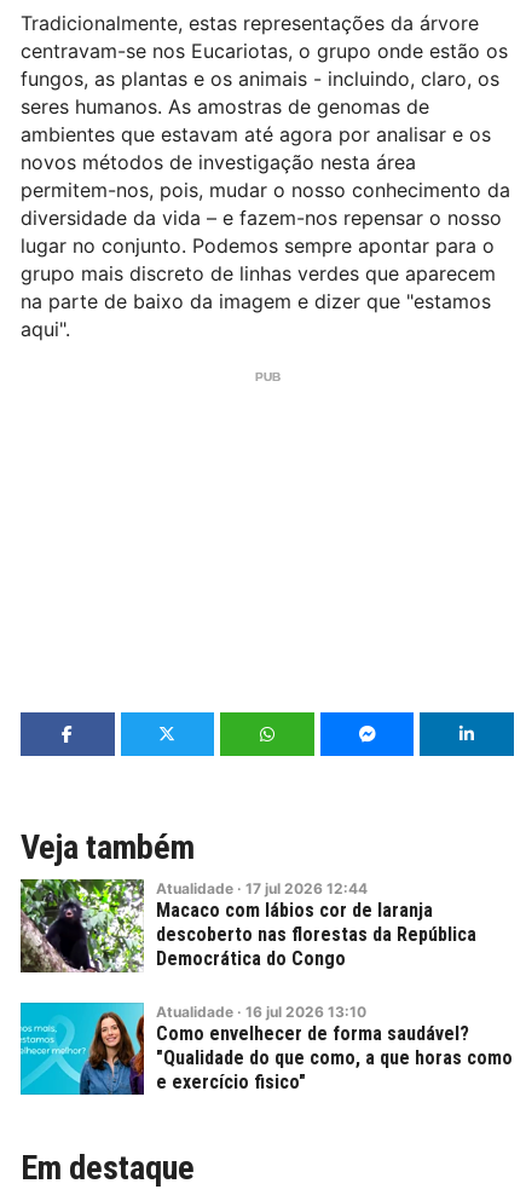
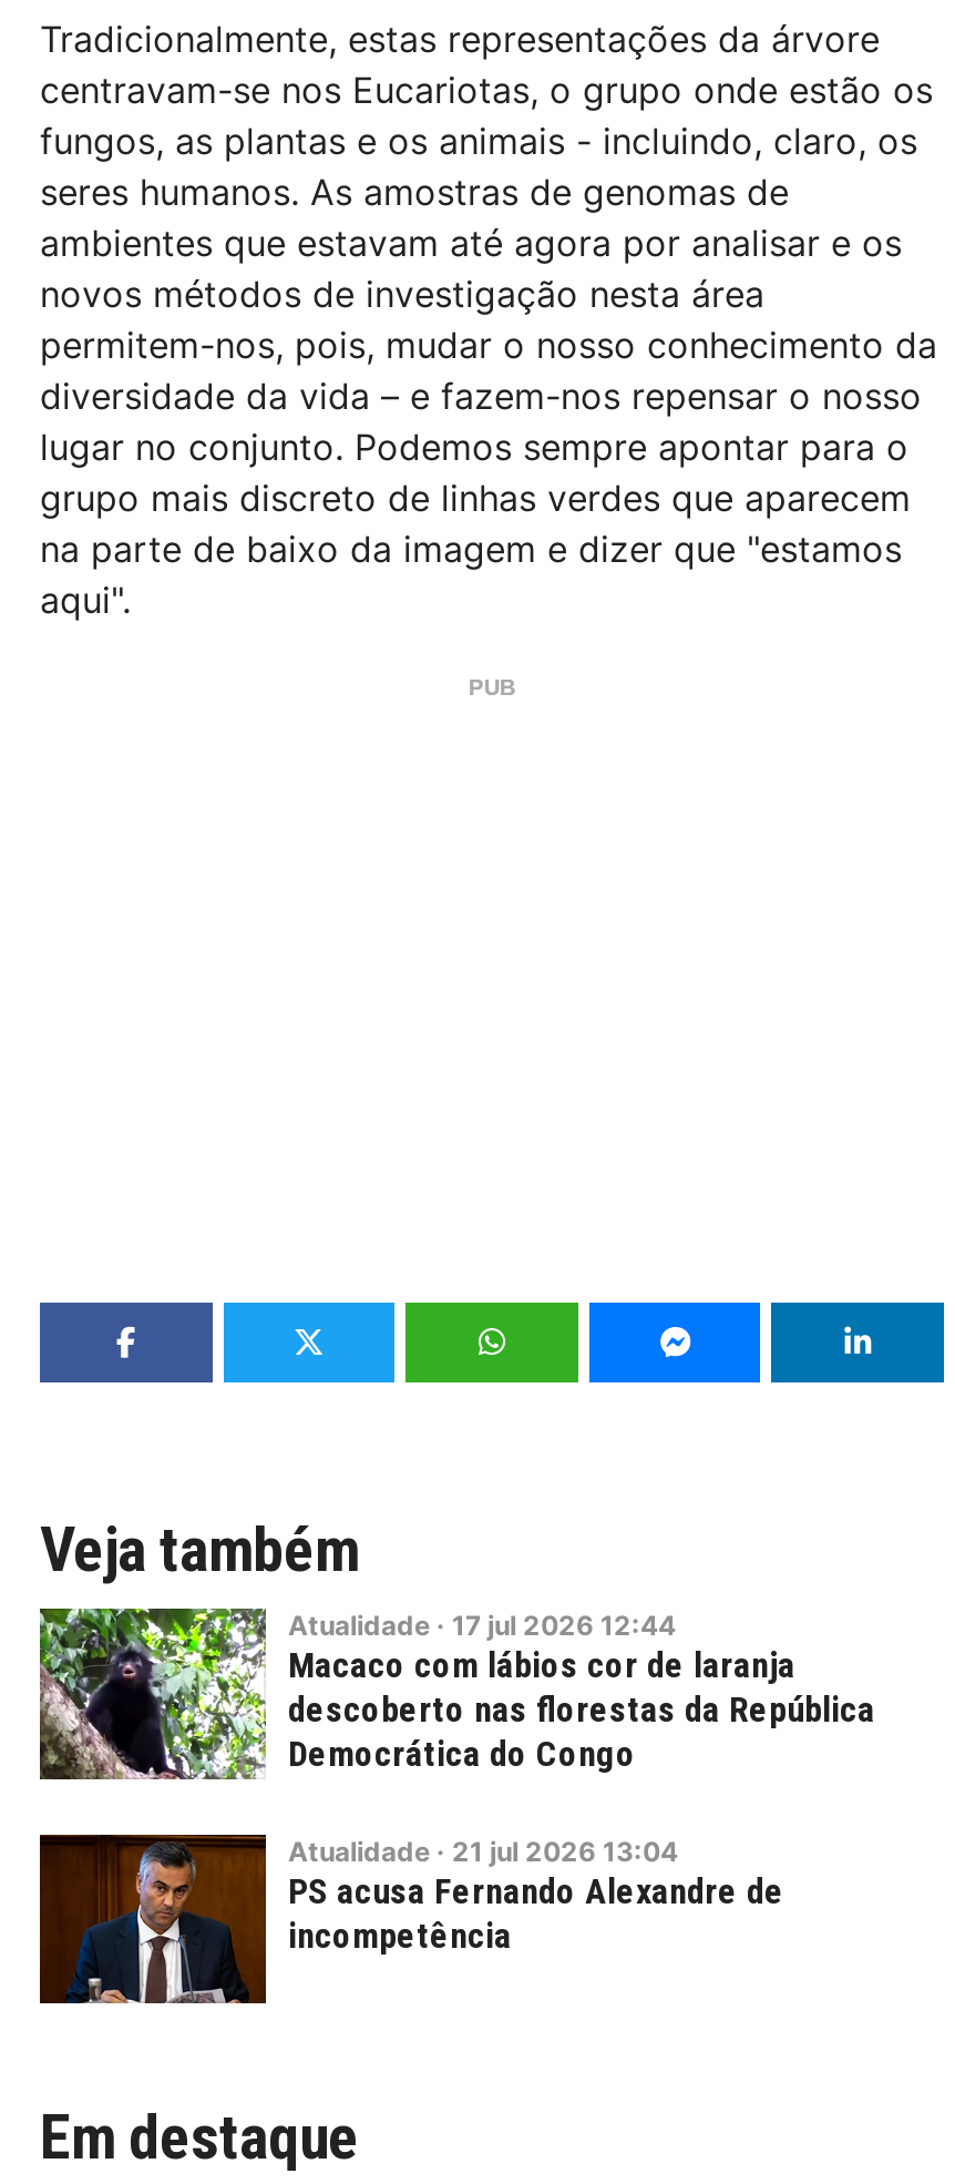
[19,1001,513,1096] [image] | Atualidade · 16 jul 2026 13:10 | Como envelhecer de forma saudável? | "Qualidade do que como, a que horas como | e exercício fisico" -> [38,1833,784,2006] [image] | Atualidade · 21 jul 2026 13:04 | PS acusa Fernando Alexandre de | incompetência

